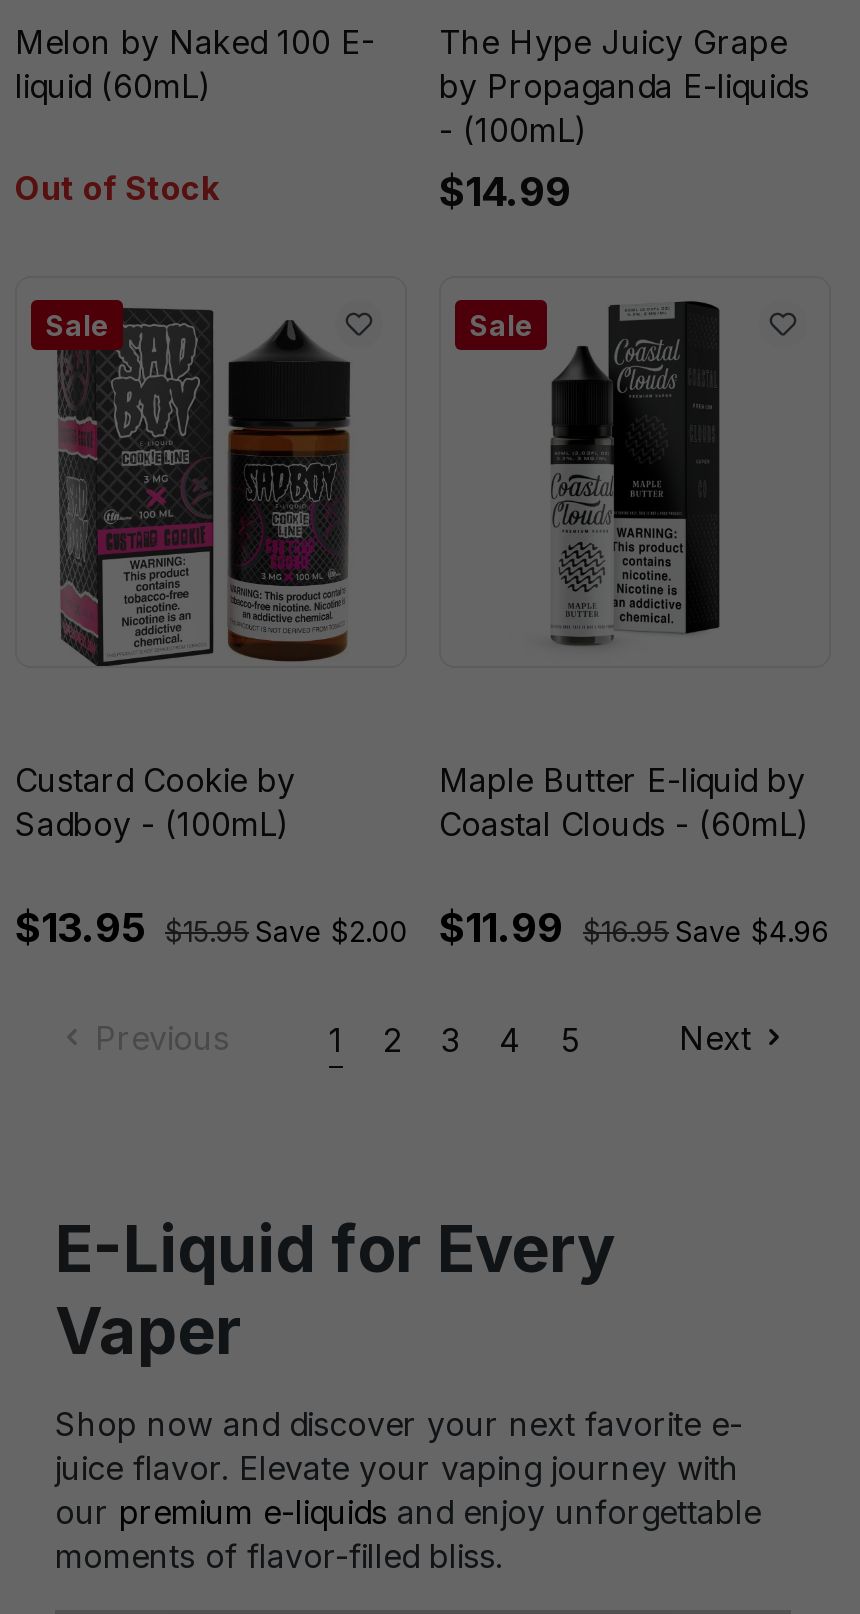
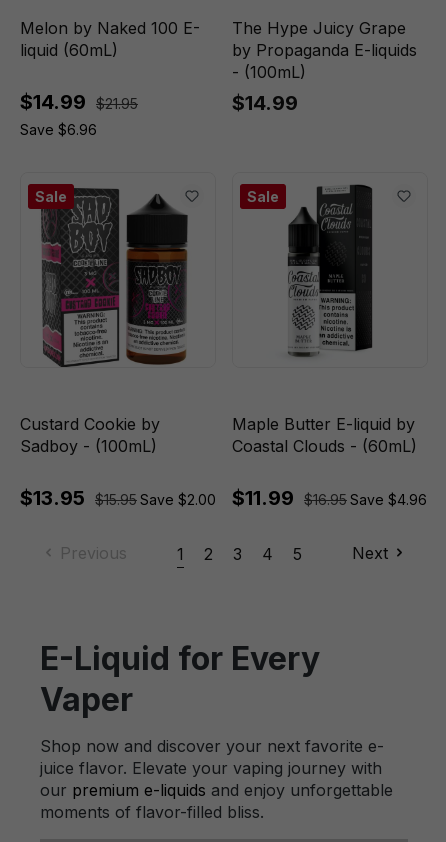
[15,168,219,208] Out of Stock -> [20,90,138,138] $14.99 $21.95 | Save $6.96

